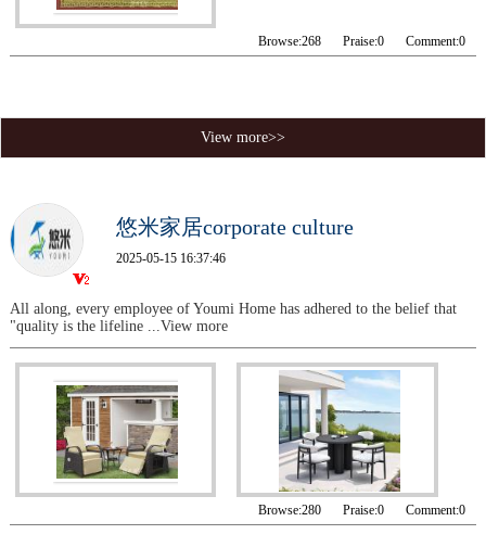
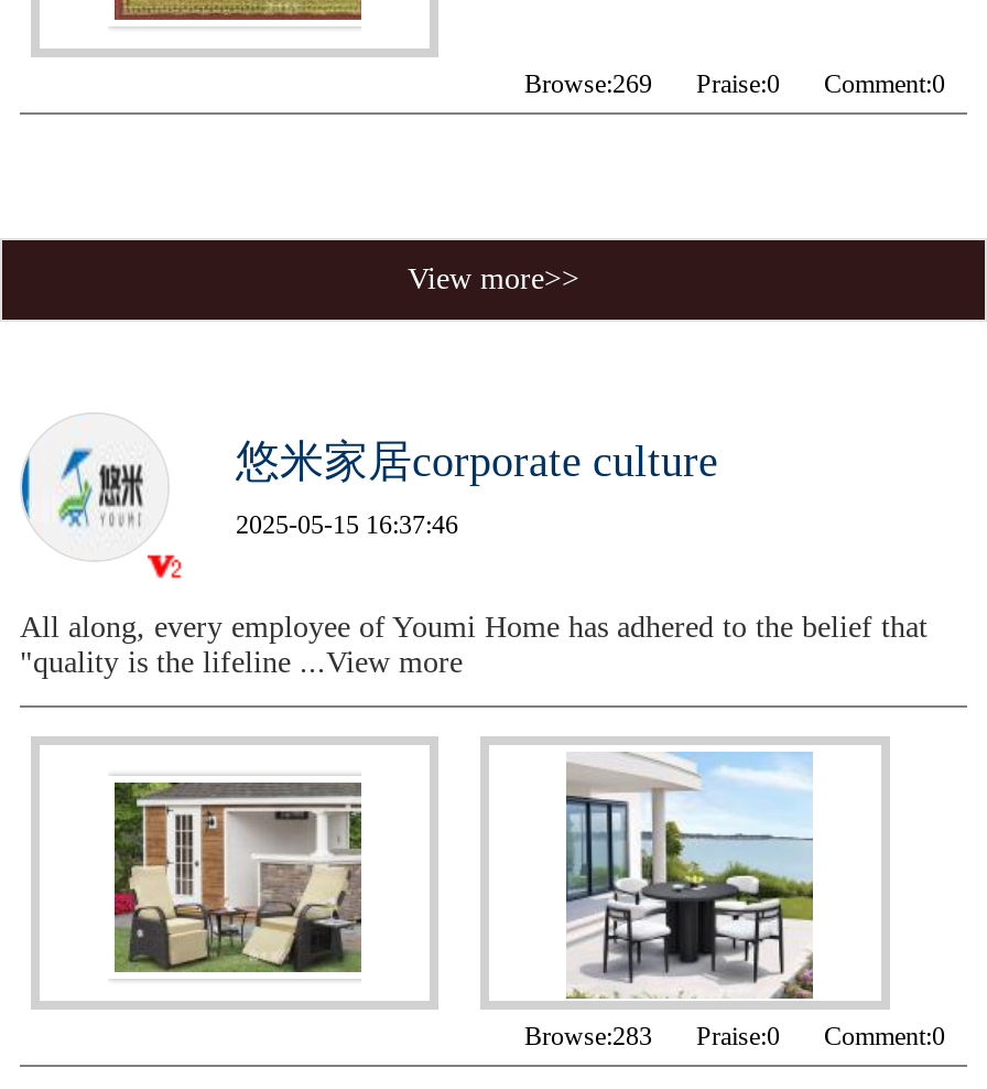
[258,34,465,49] Browse:268 Praise:0 Comment:0 -> [524,68,945,99] Browse:269 Praise:0 Comment:0
[258,502,465,518] Browse:280 Praise:0 Comment:0 -> [524,1020,945,1051] Browse:283 Praise:0 Comment:0

